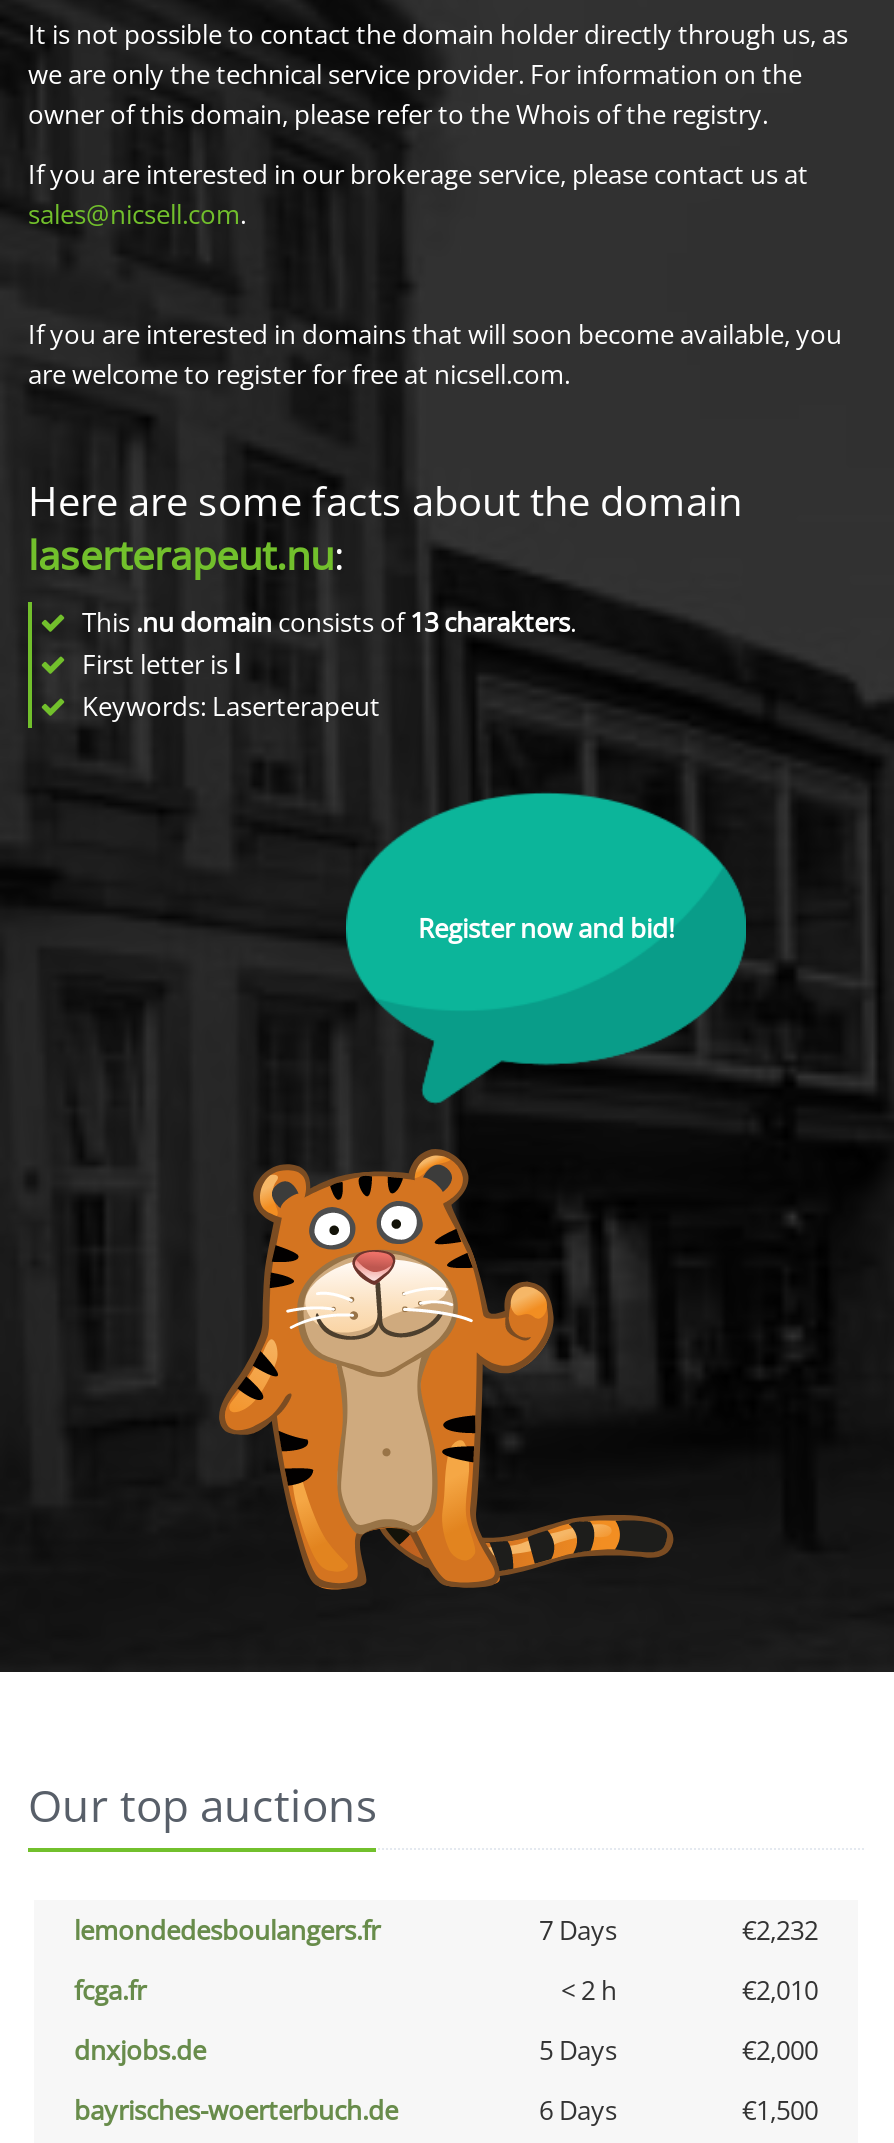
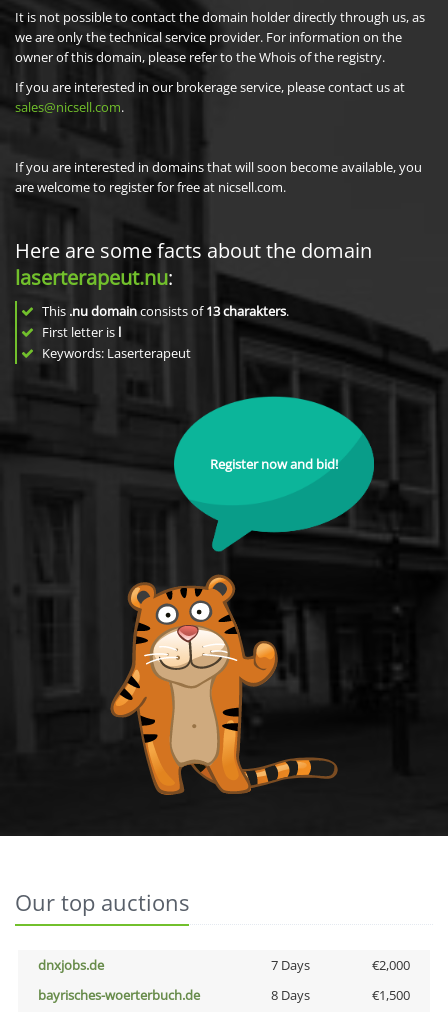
[74,1912,818,2008] lemondedesboulangers.fr | 7 Days | €2,232 | fcga.fr | < 2 h | €2,010 -> none
[539,2032,617,2068] 5 Days -> [270,956,309,974] 7 Days
[539,2092,617,2128] 6 Days -> [270,986,309,1004] 8 Days

